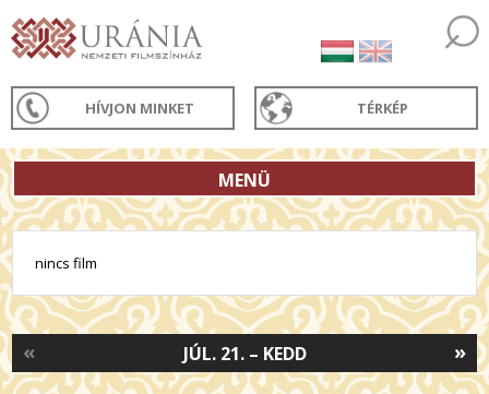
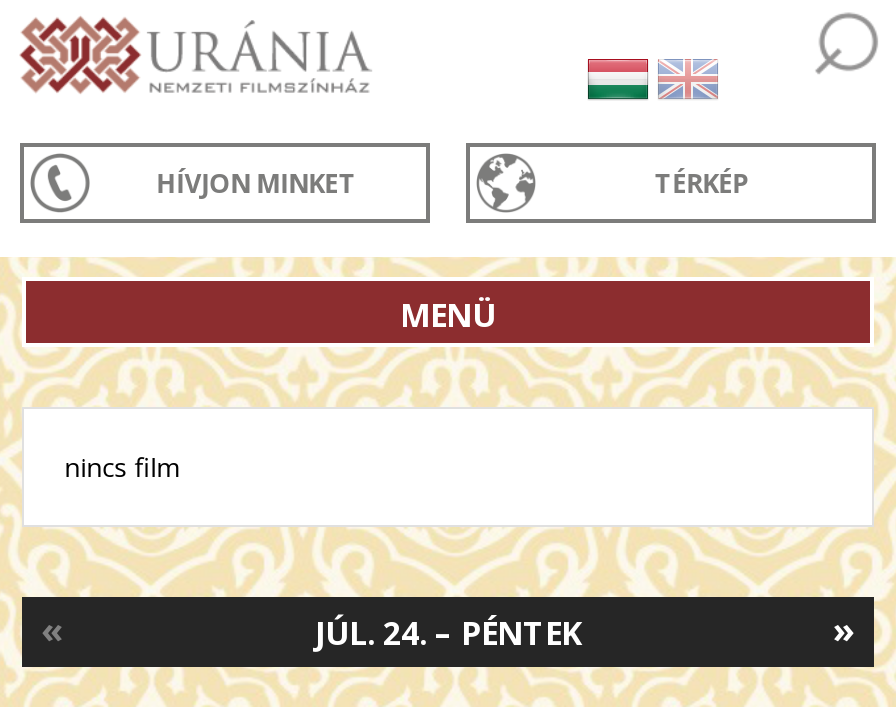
[183,342,306,366] JÚL. 21. – KEDD -> [315,611,581,655] JÚL. 24. – PÉNTEK

